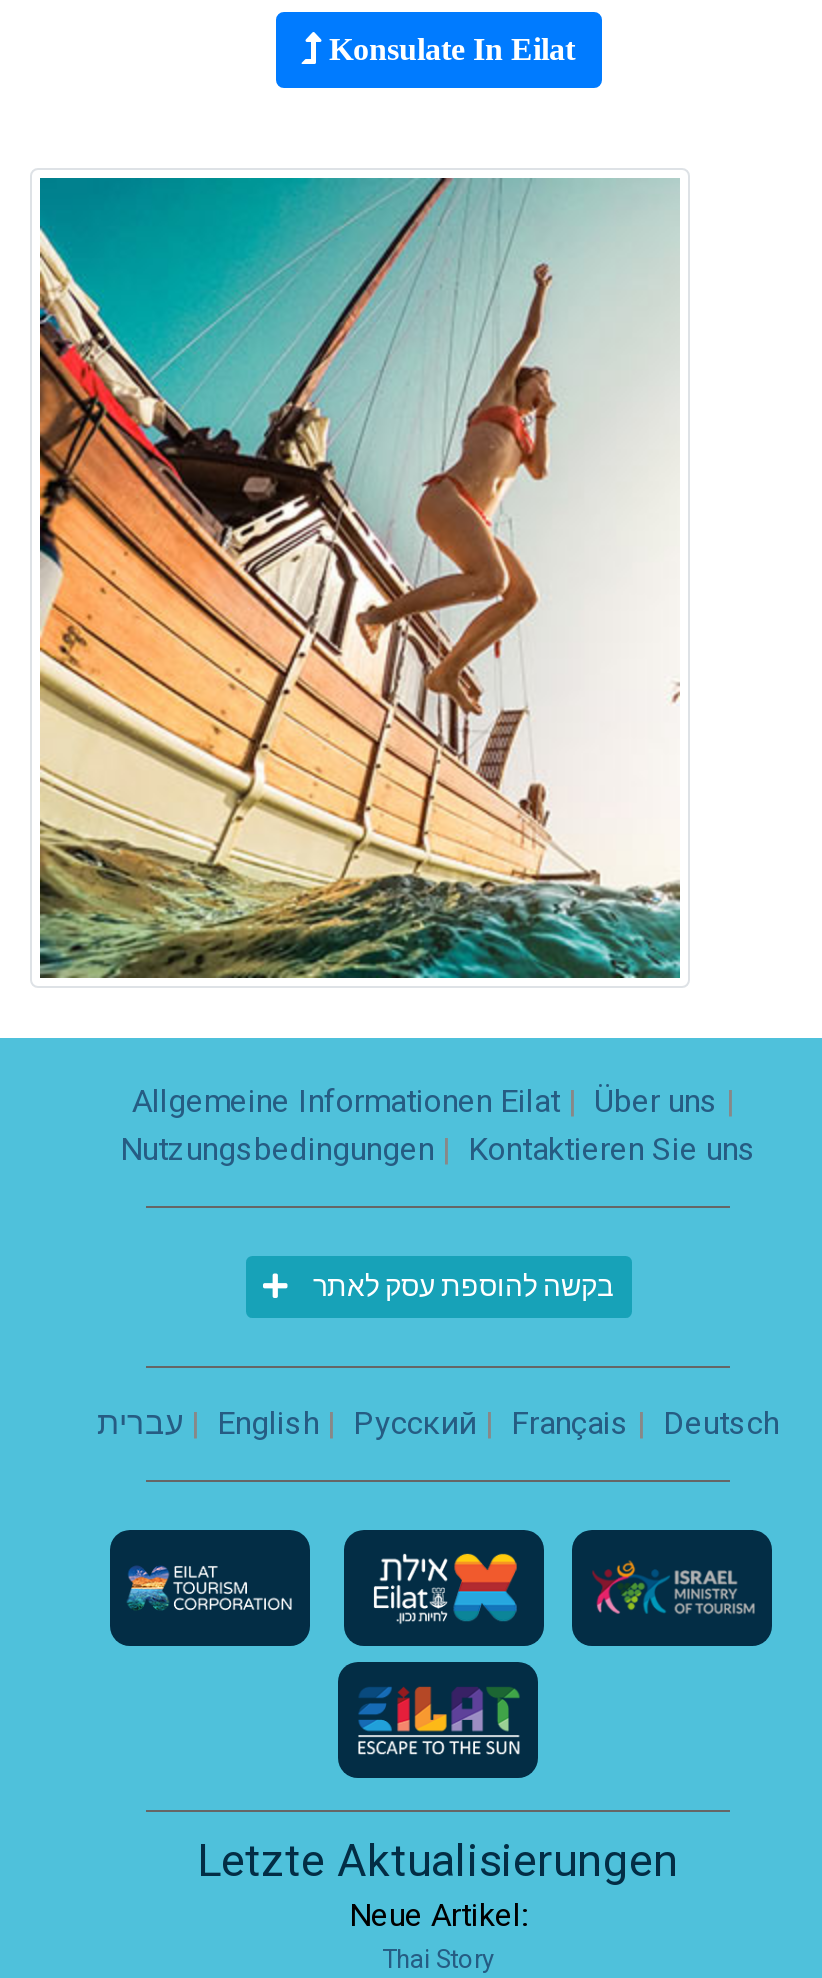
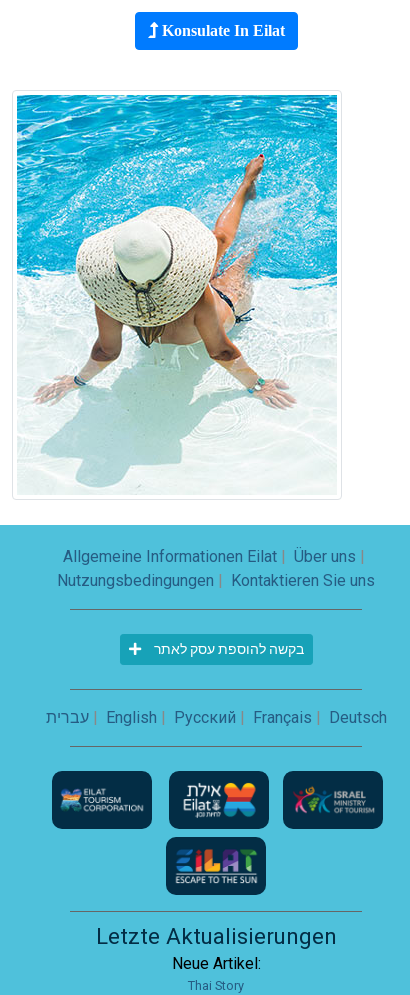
[38,176,682,980] [image] -> [16,94,338,495] [image]

